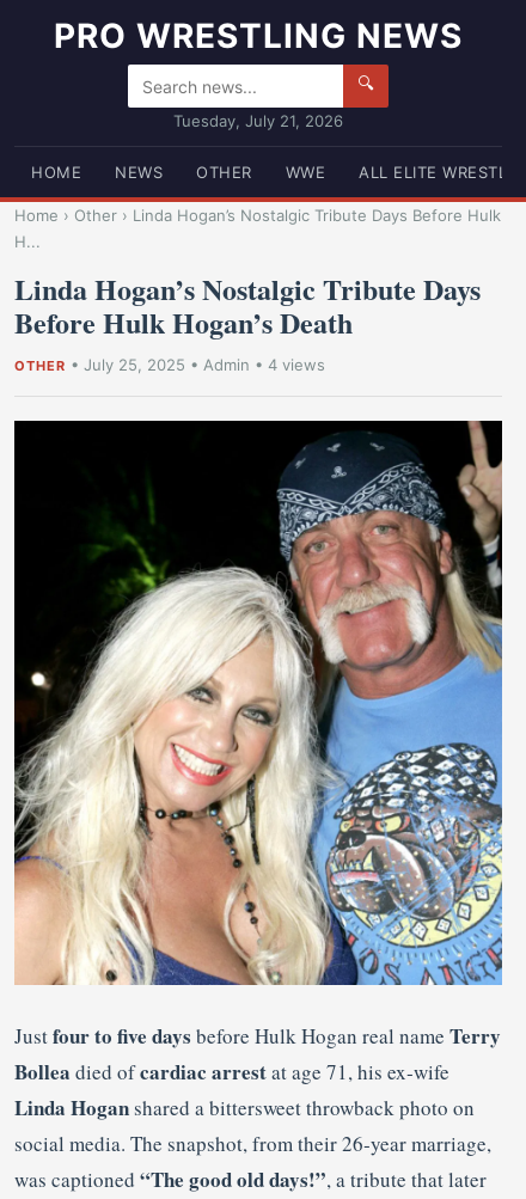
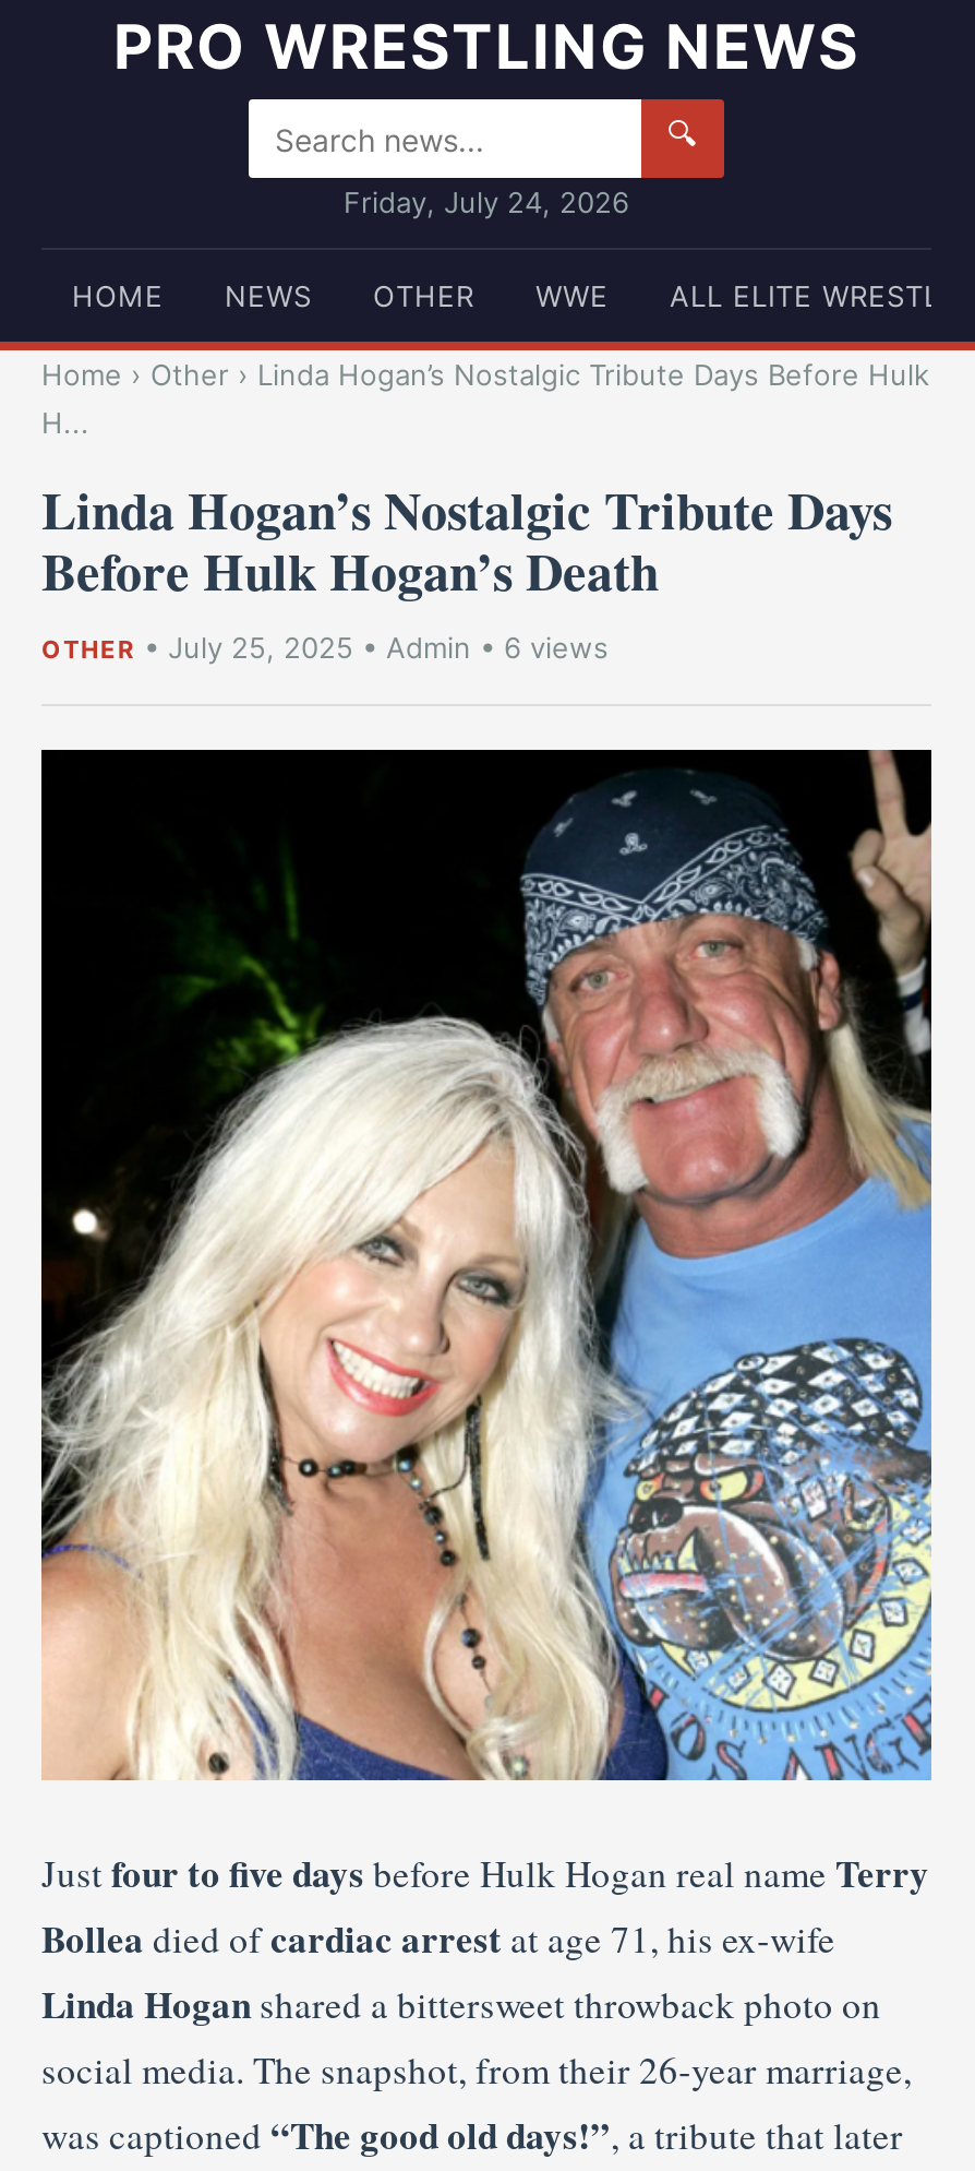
[173,111,343,130] Tuesday, July 21, 2026 -> [344,184,629,219] Friday, July 24, 2026
[14,355,325,374] OTHER • July 25, 2025 • Admin • 4 views -> [41,630,609,665] OTHER • July 25, 2025 • Admin • 6 views

